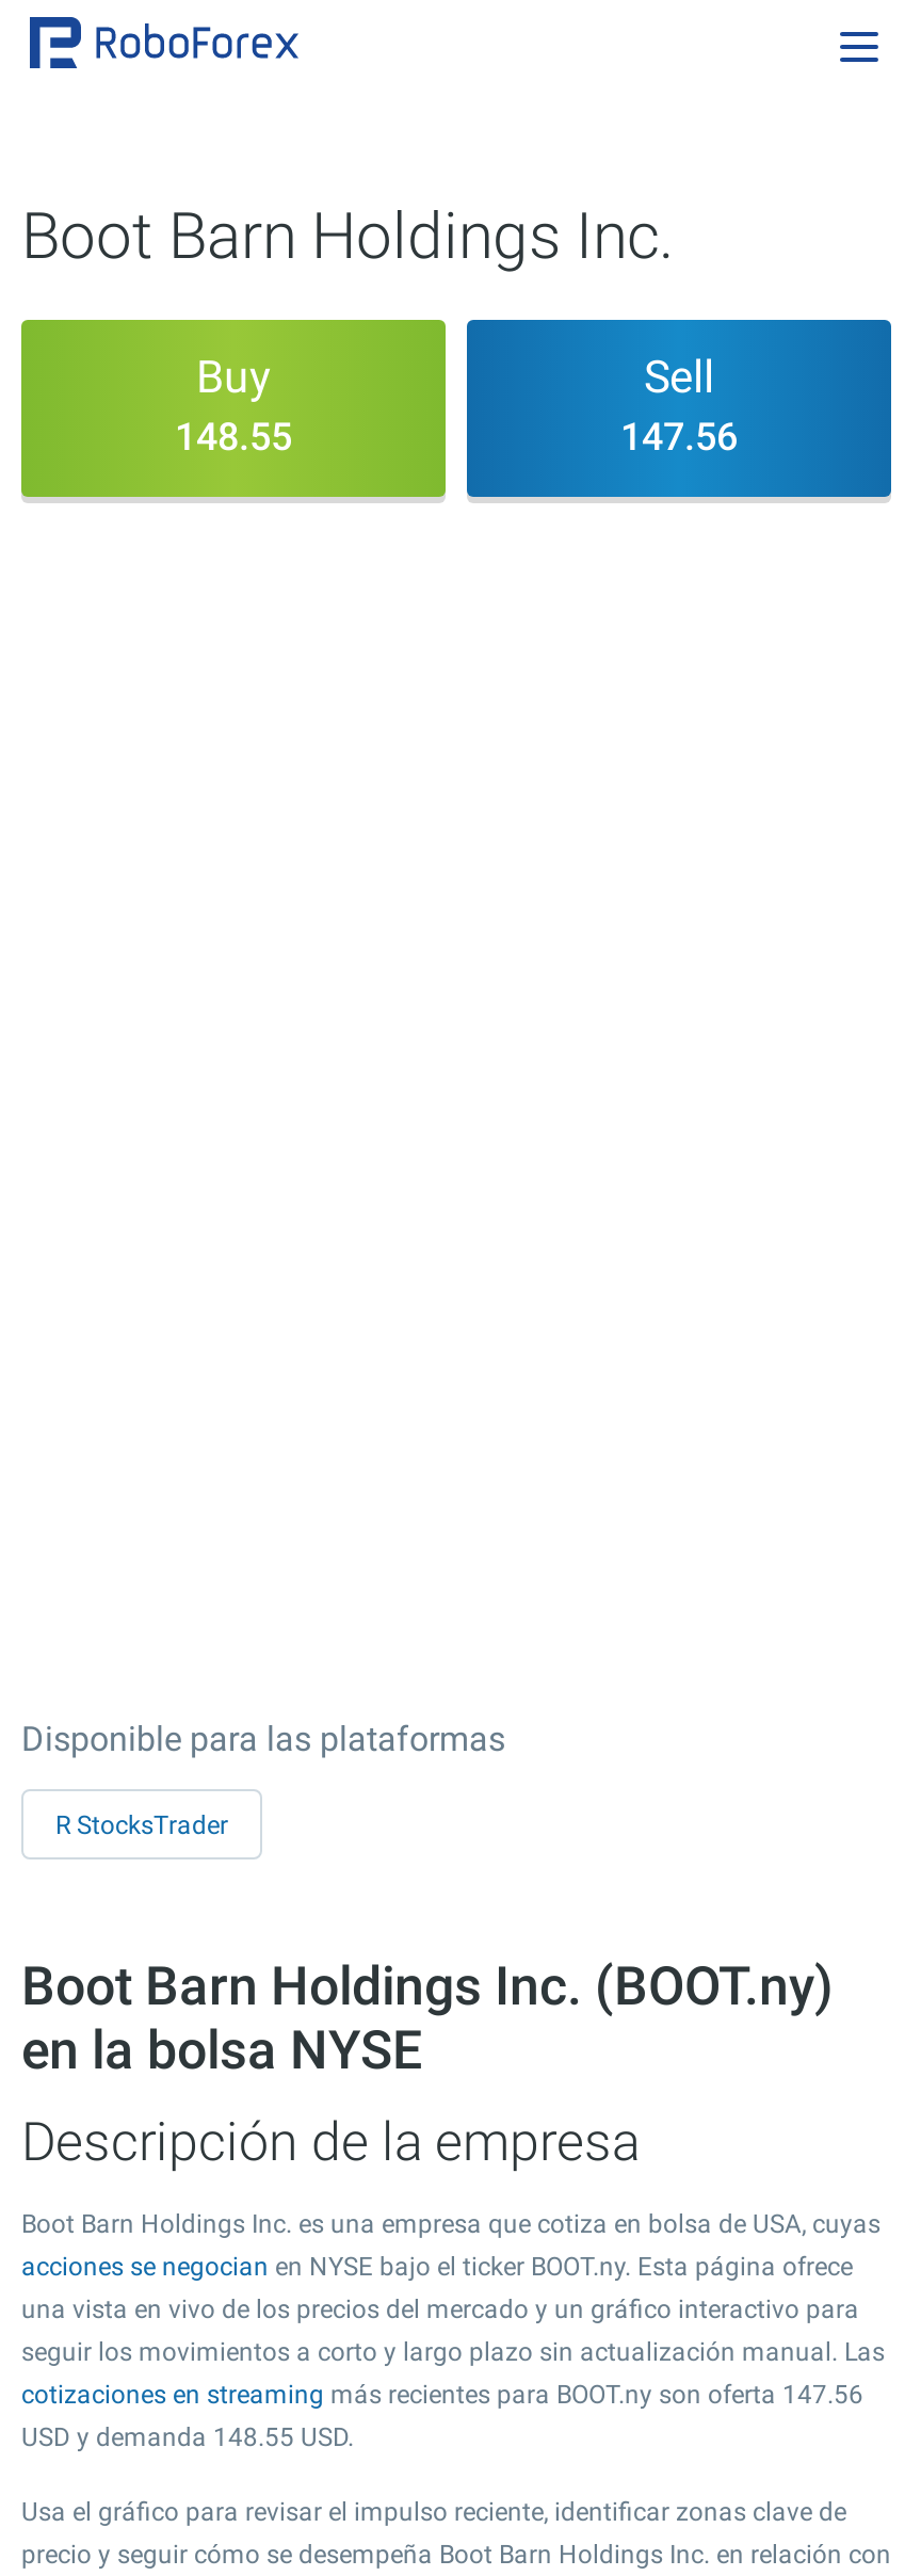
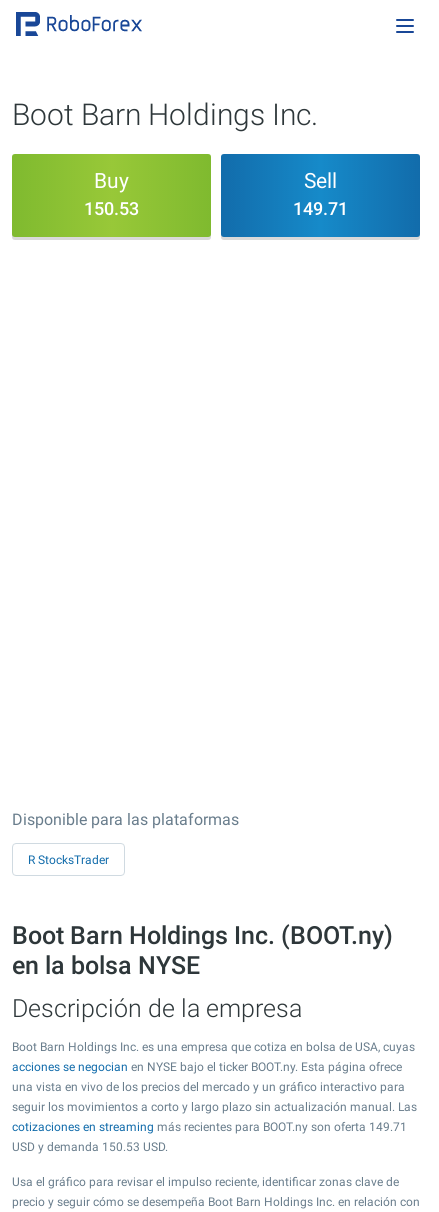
[175,414,292,458] 148.55 -> [84,198,139,219] 150.53
[620,414,738,458] 147.56 -> [293,198,348,219] 149.71
[21,2380,863,2410] cotizaciones en streaming más recientes para BOOT.ny son oferta 147.56 -> [12,1120,407,1134] cotizaciones en streaming más recientes para BOOT.ny son oferta 149.71
[21,2422,354,2452] USD y demanda 148.55 USD. -> [12,1140,168,1154] USD y demanda 150.53 USD.

